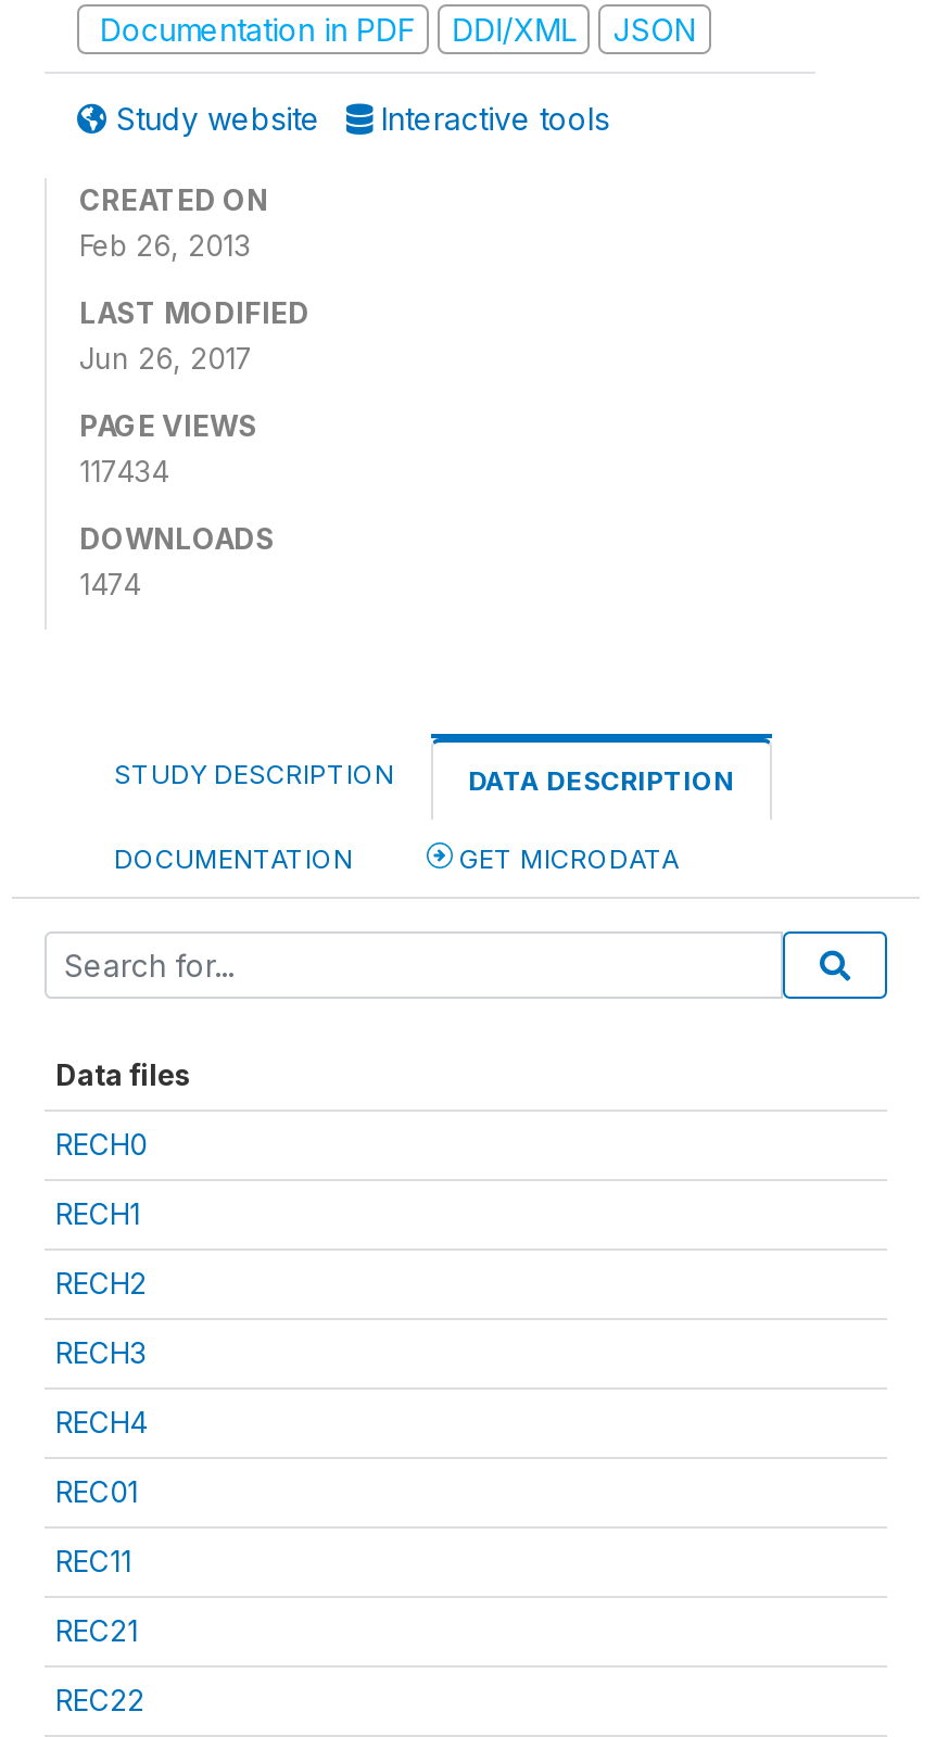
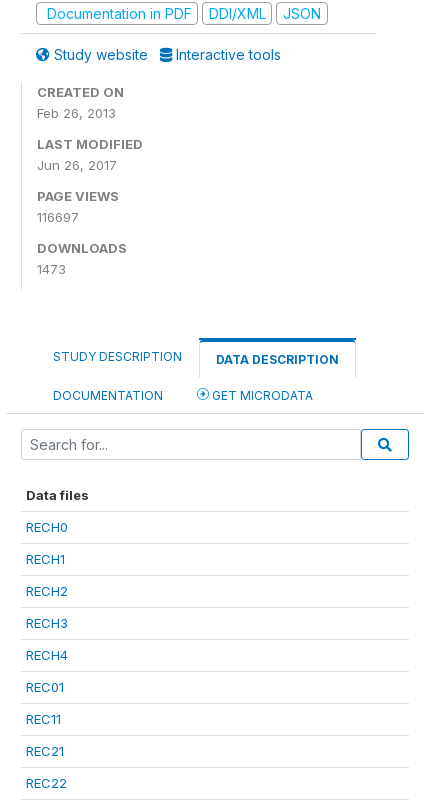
[79,454,168,489] 117434 -> [37,209,79,225] 116697
[79,567,140,601] 1474 -> [37,261,66,277] 1473

